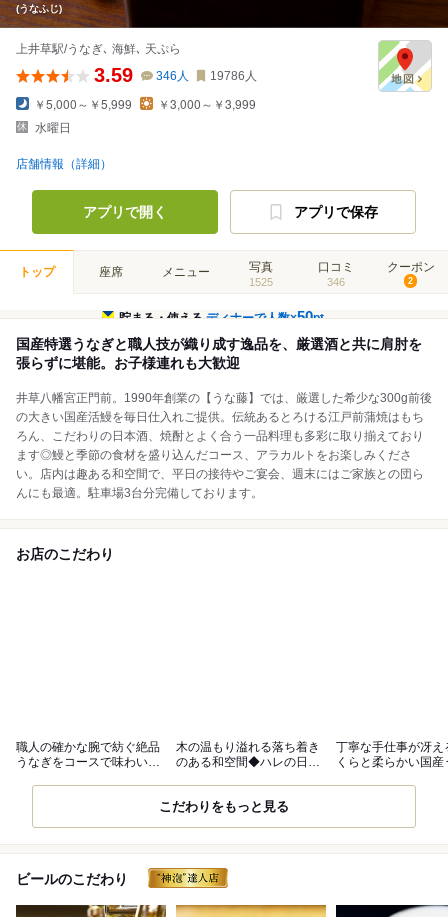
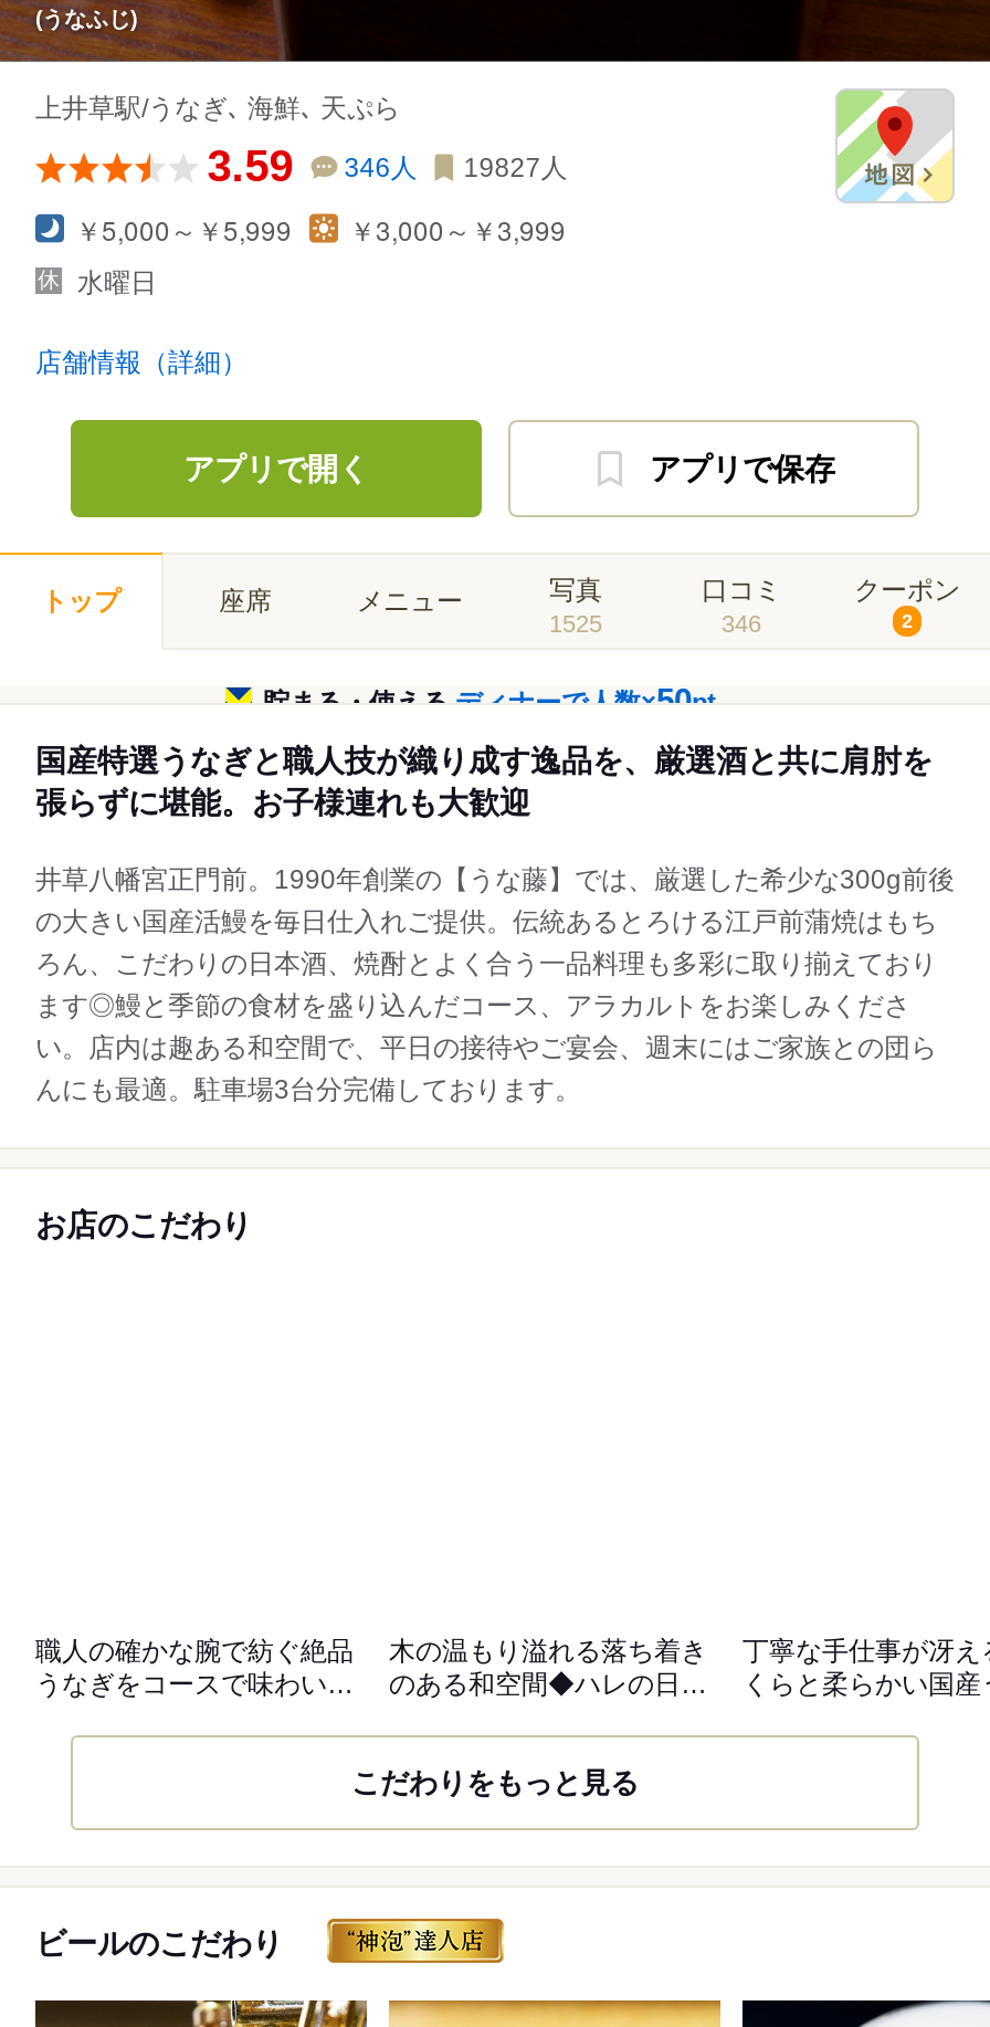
[94,64,257,86] 3.59 346人 19786人 -> [207,141,567,190] 3.59 346人 19827人

